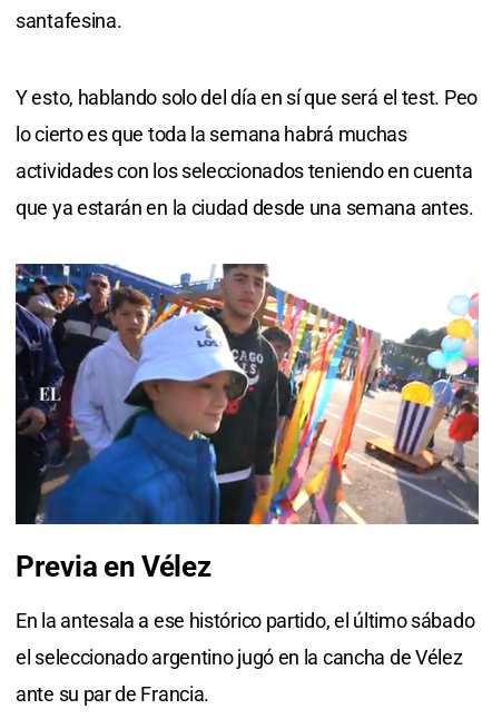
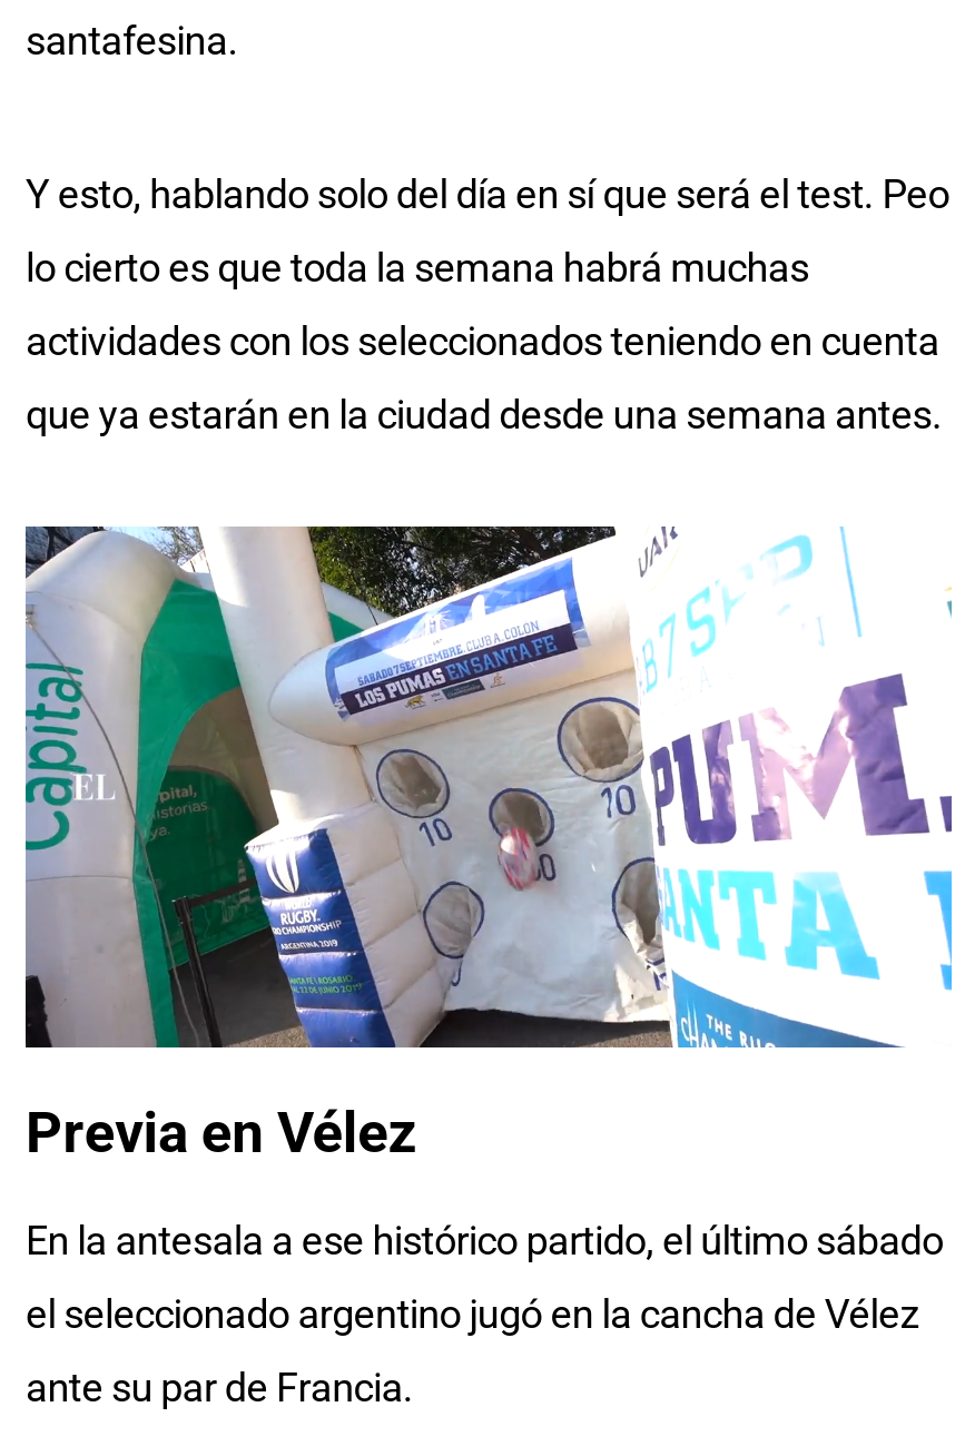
[14,263,480,525] [image] -> [23,524,954,1050] [image]

